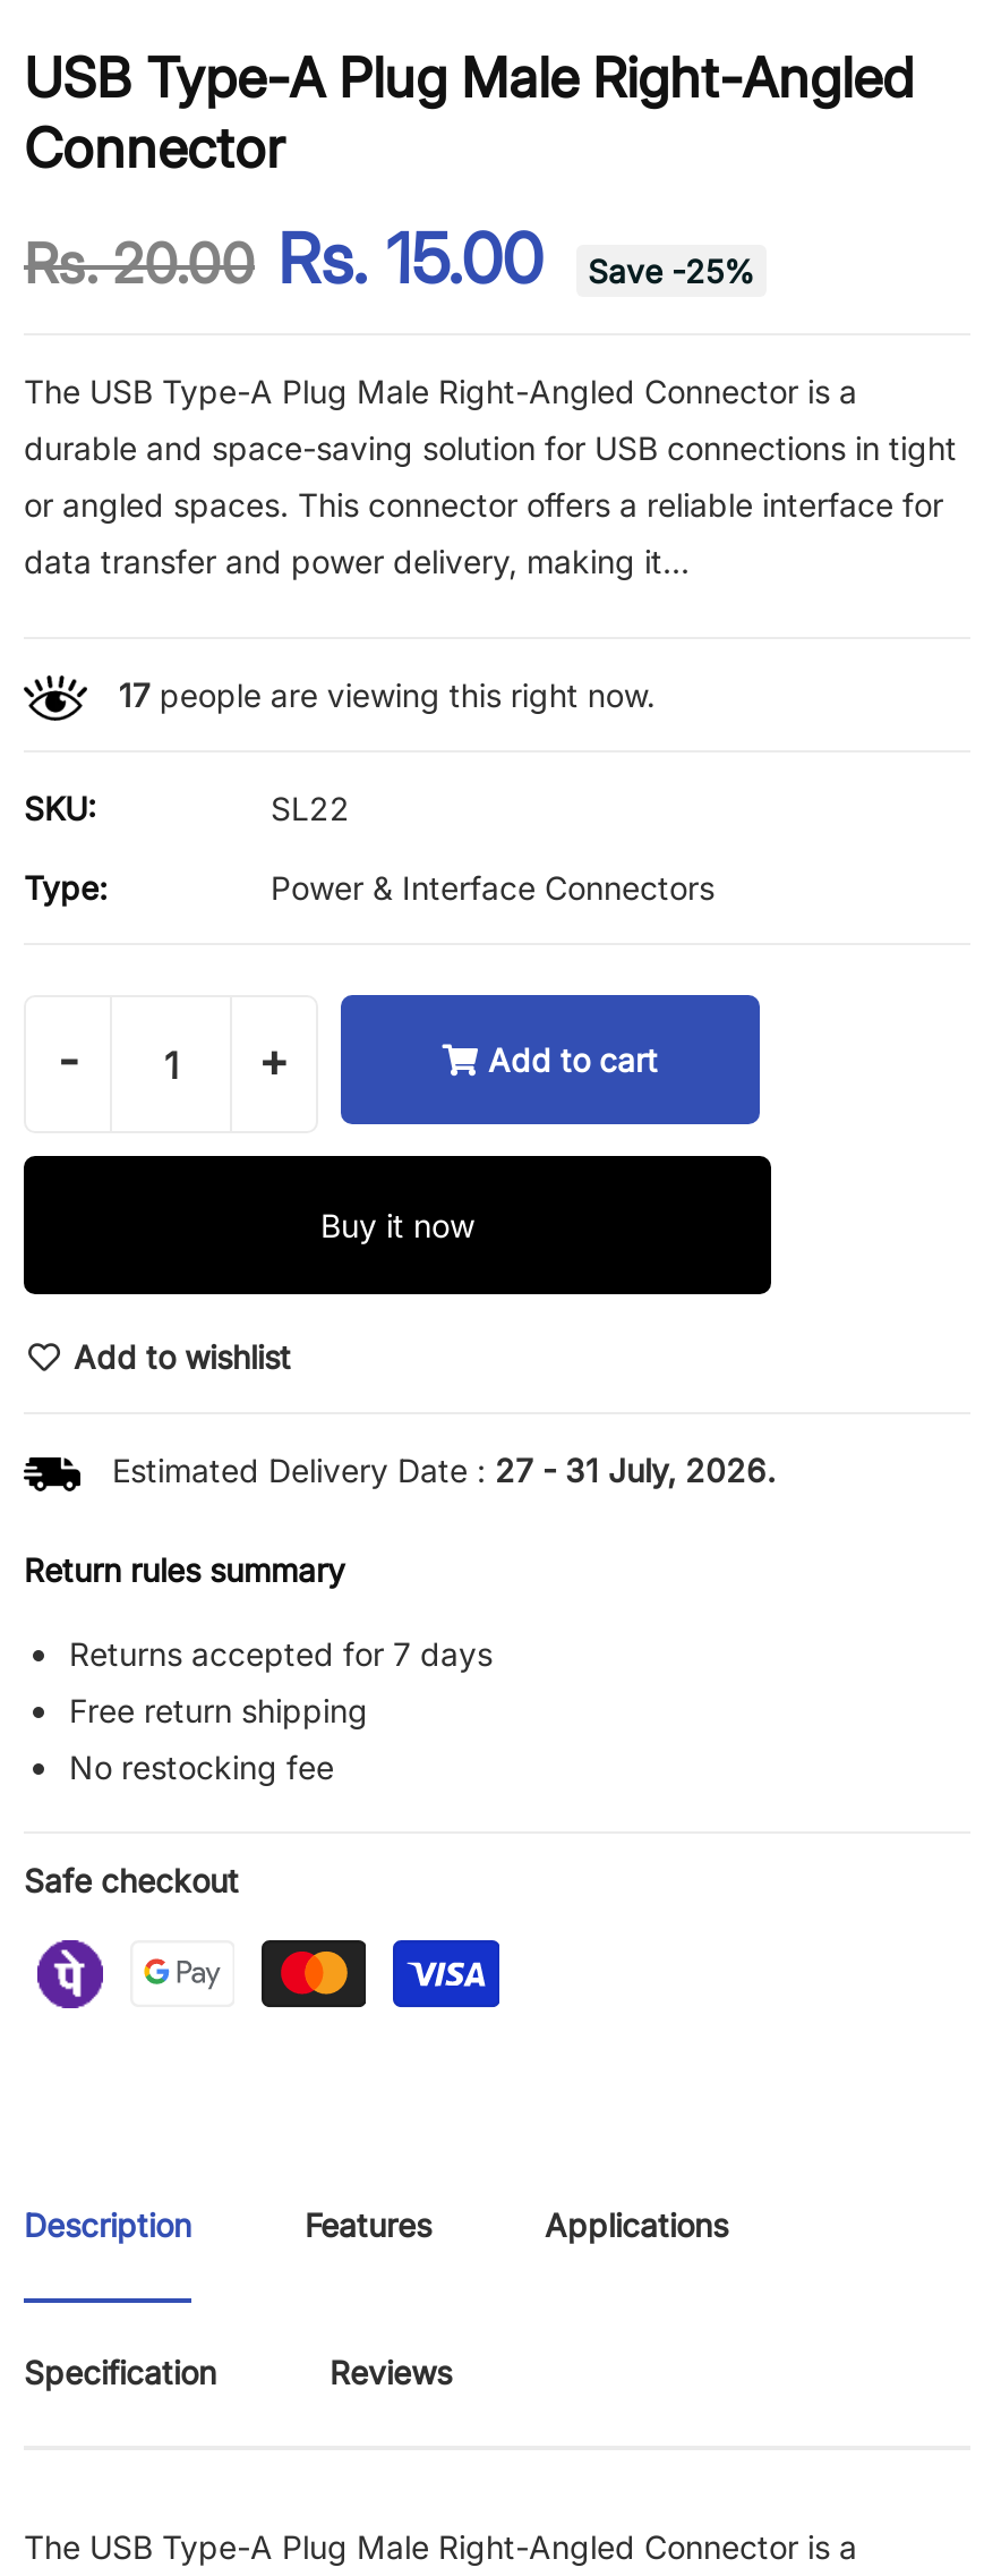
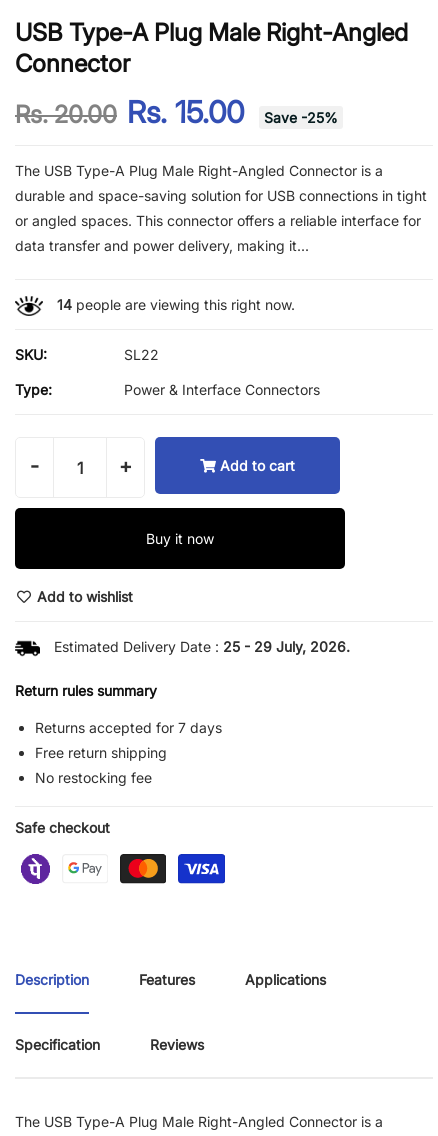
[118,675,655,714] 17 people are viewing this right now. -> [57,296,295,313] 14 people are viewing this right now.
[103,1451,776,1489] Estimated Delivery Date : 27 - 31 July, 2026. -> [50,638,350,655] Estimated Delivery Date : 25 - 29 July, 2026.

